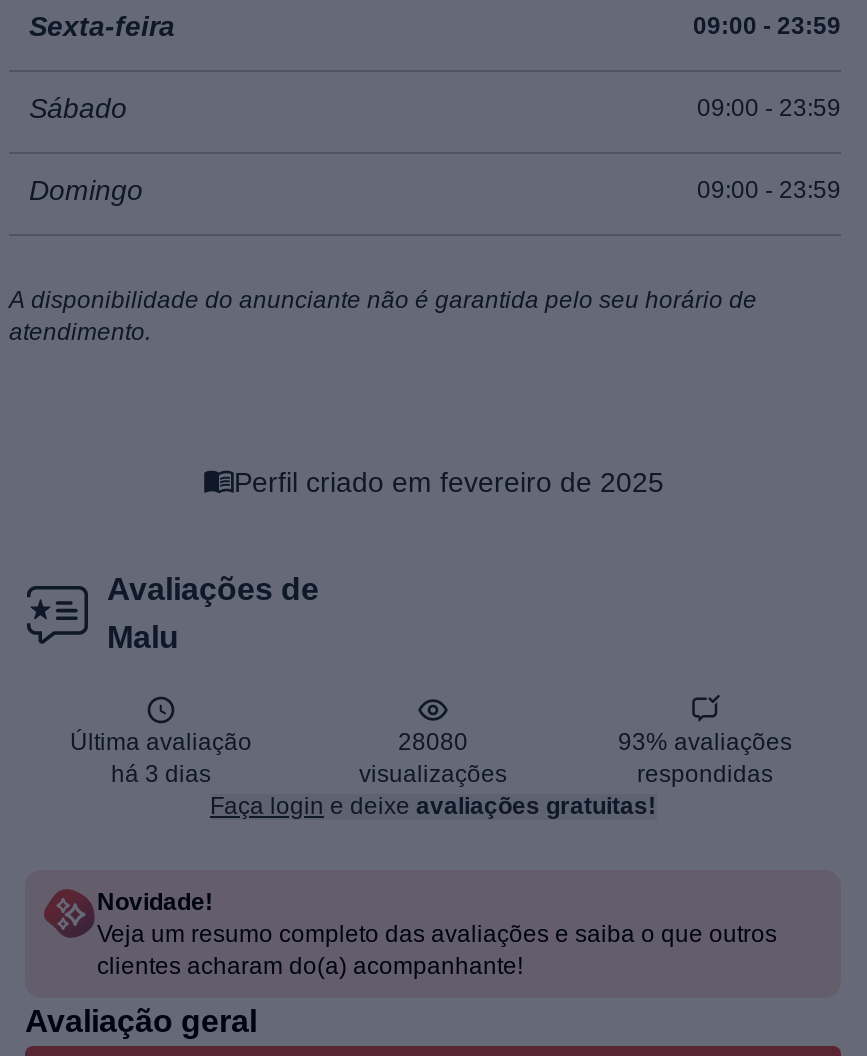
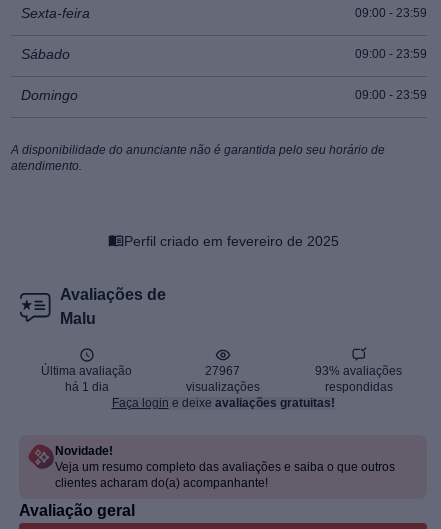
[398,728,468,756] 28080 -> [205,364,240,378] 27967
[111,760,211,788] há 3 dias -> [65,380,109,394] há 1 dia

